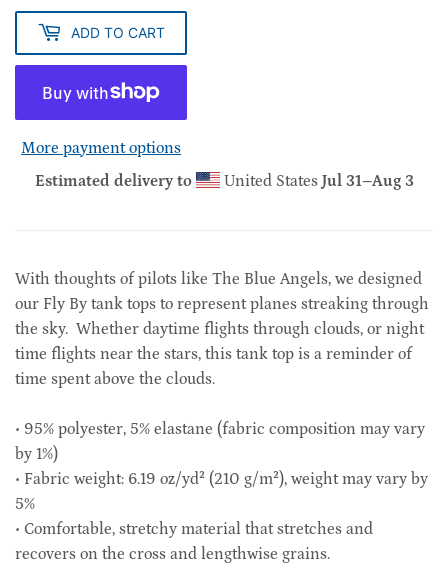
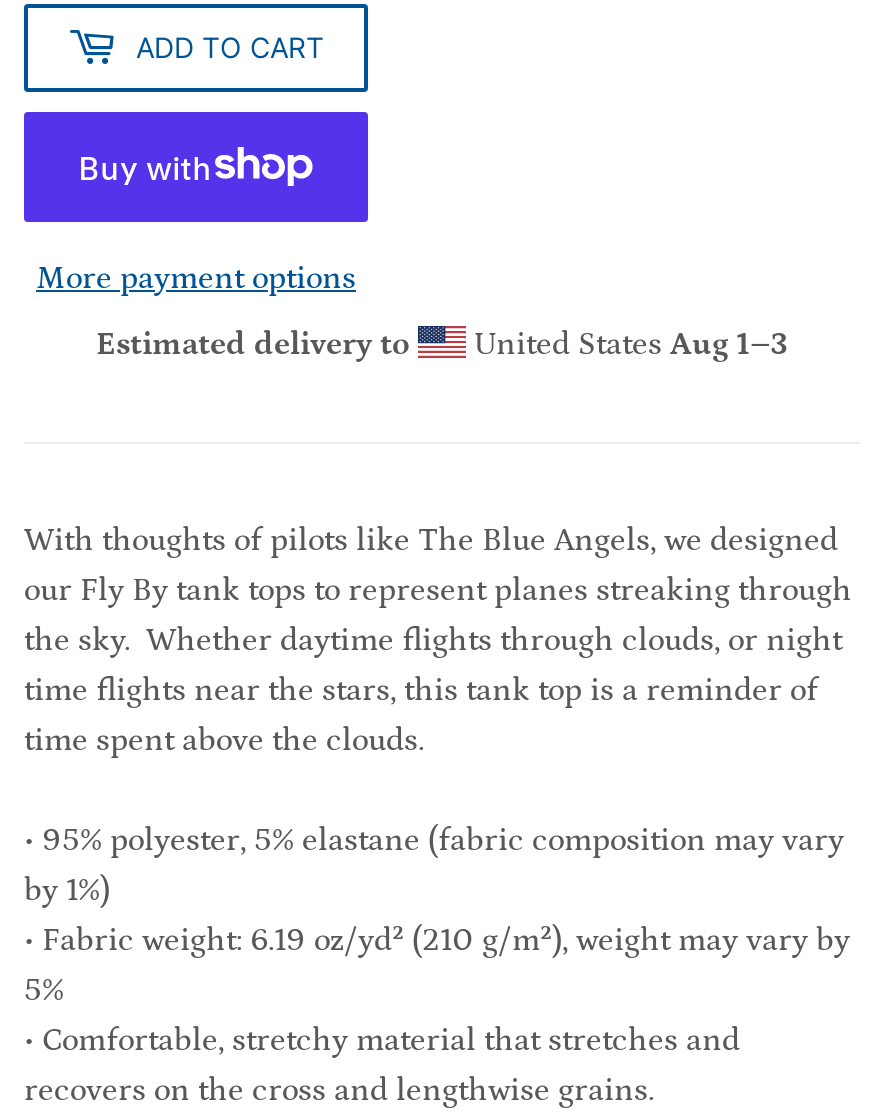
[219,171,413,189] United States Jul 31–Aug 3 -> [466,325,788,361] United States Aug 1–3

